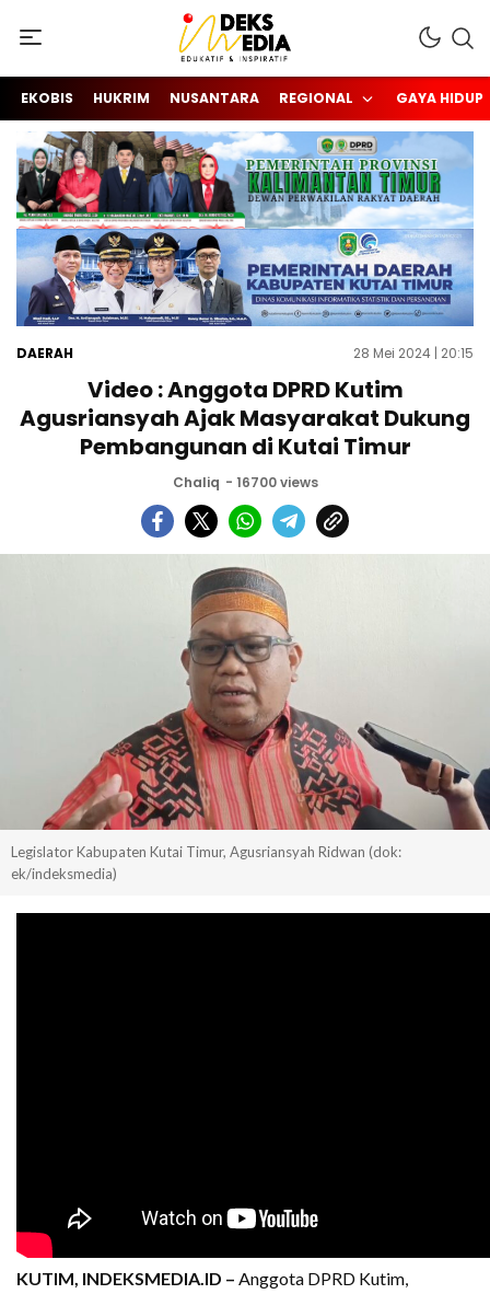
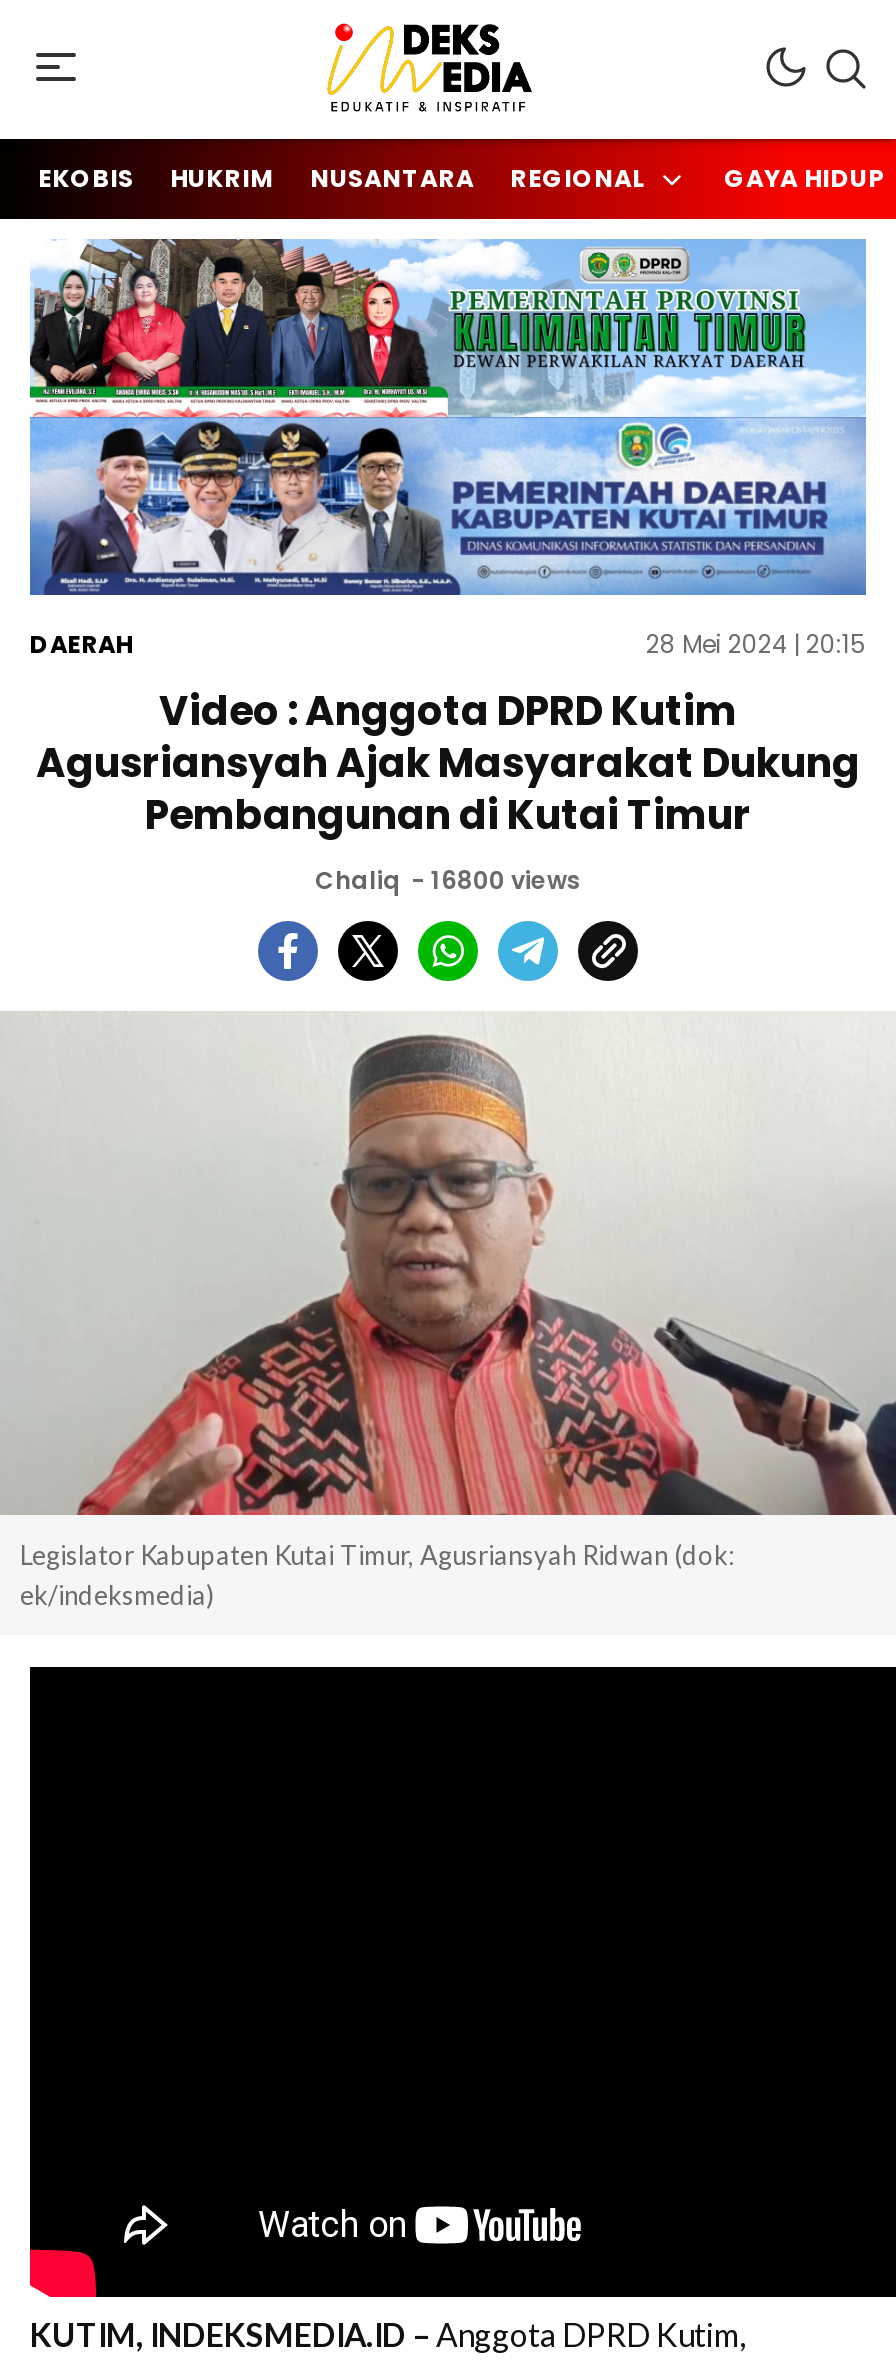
[172,473,318,492] Chaliq - 16700 views -> [315,863,581,897] Chaliq - 16800 views

